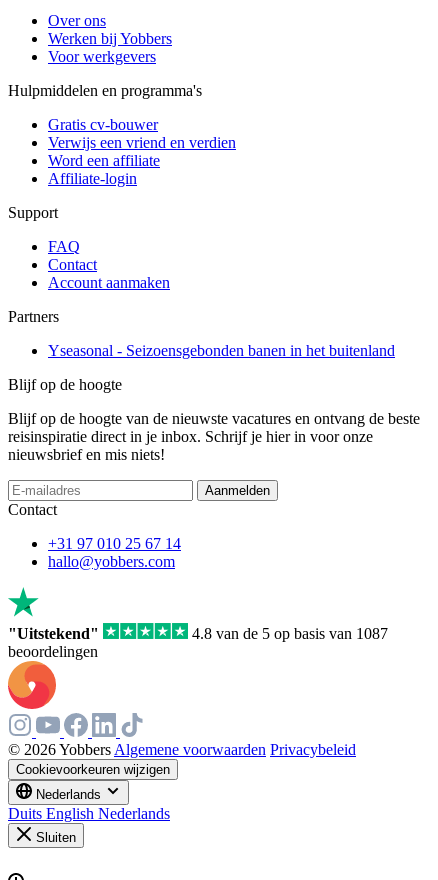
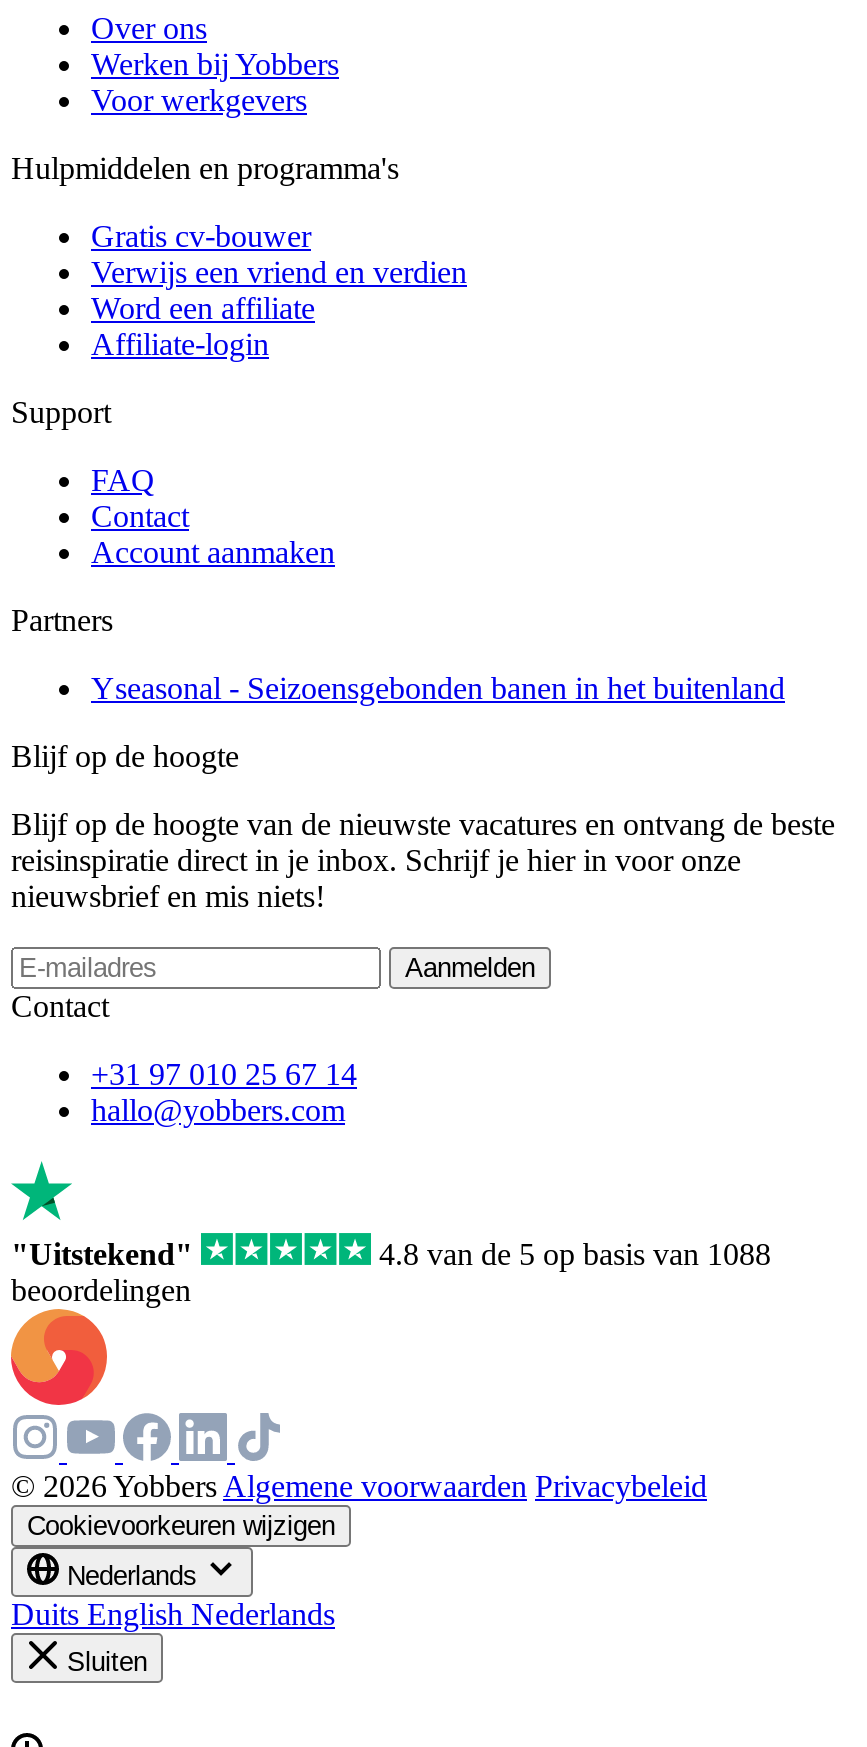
[192,624,388,641] 4.8 van de 5 op basis van 1087 -> [379,1236,771,1270] 4.8 van de 5 op basis van 1088

